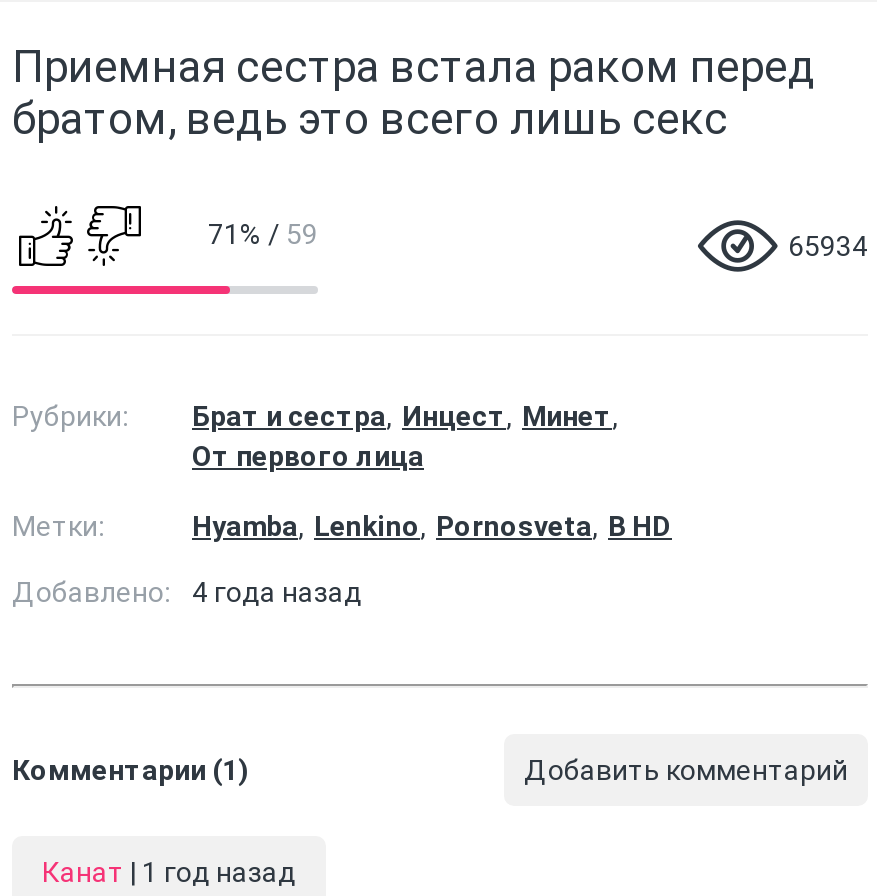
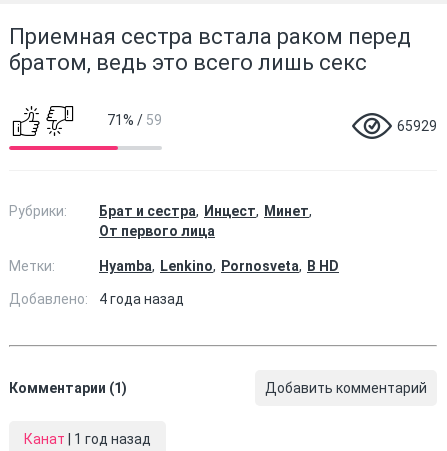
[788,230,868,262] 65934 -> [397,118,437,134] 65929

